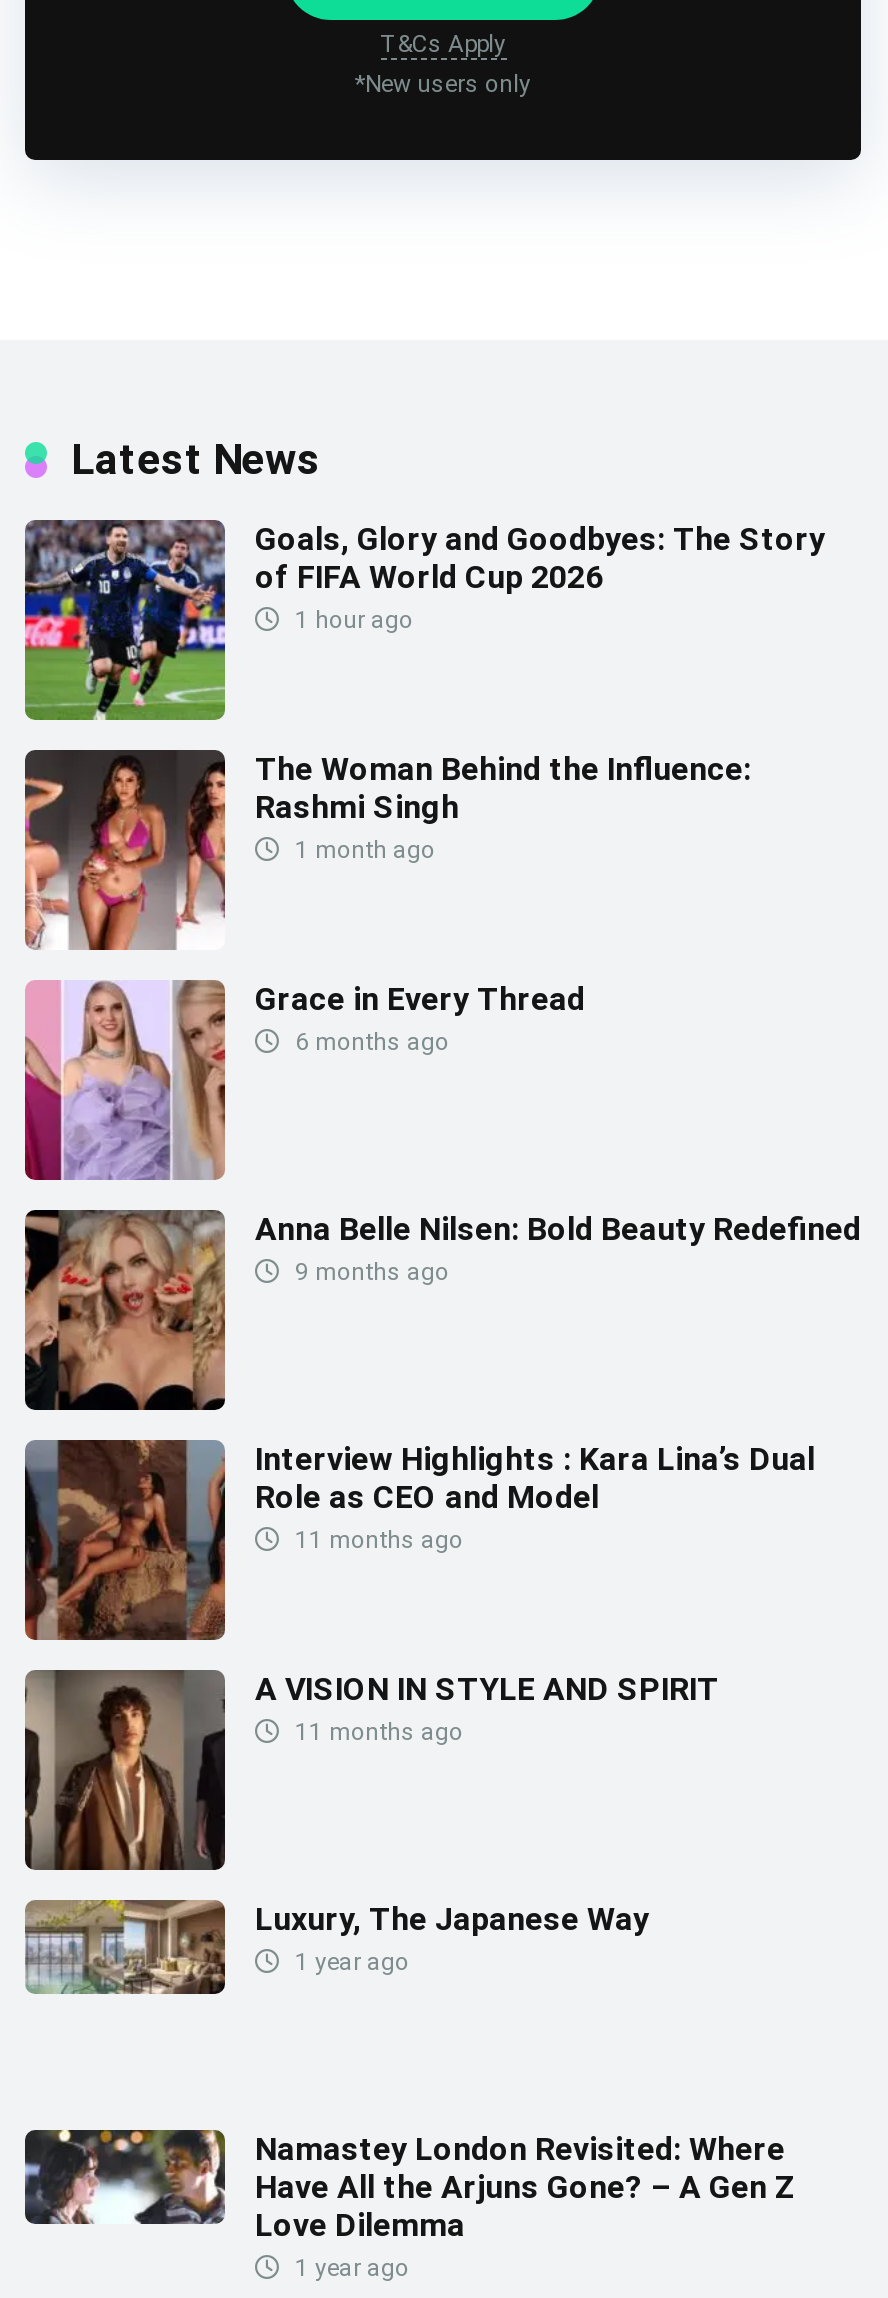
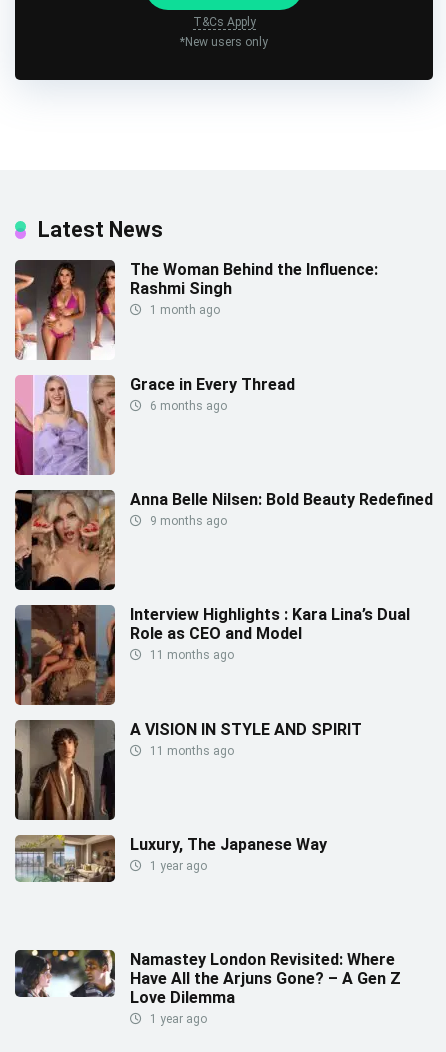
[23,520,825,722] [image] | Goals, Glory and Goodbyes: The Story | of FIFA World Cup 2026 | 1 hour ago -> none

